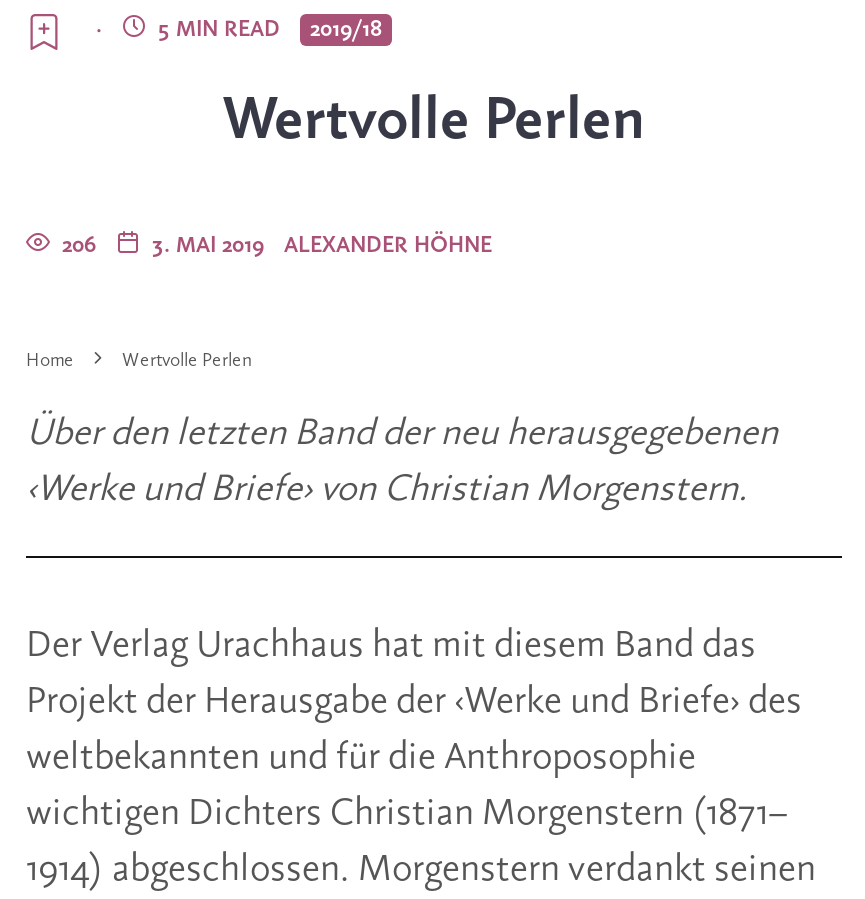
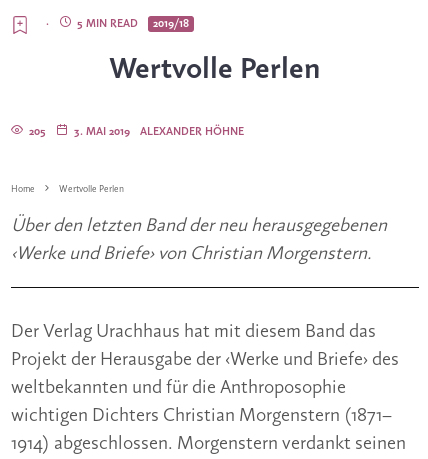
[56,233,96,257] 206 -> [26,126,46,138] 205

